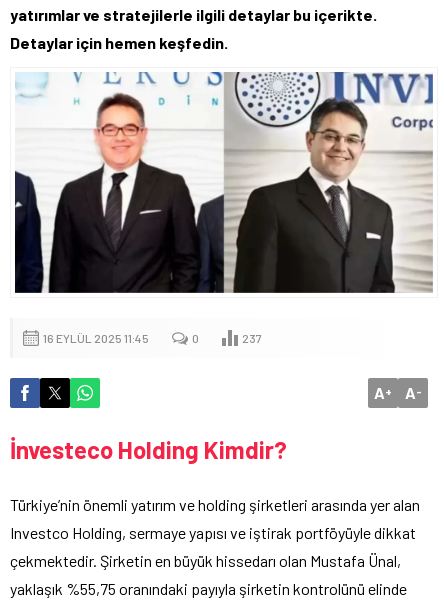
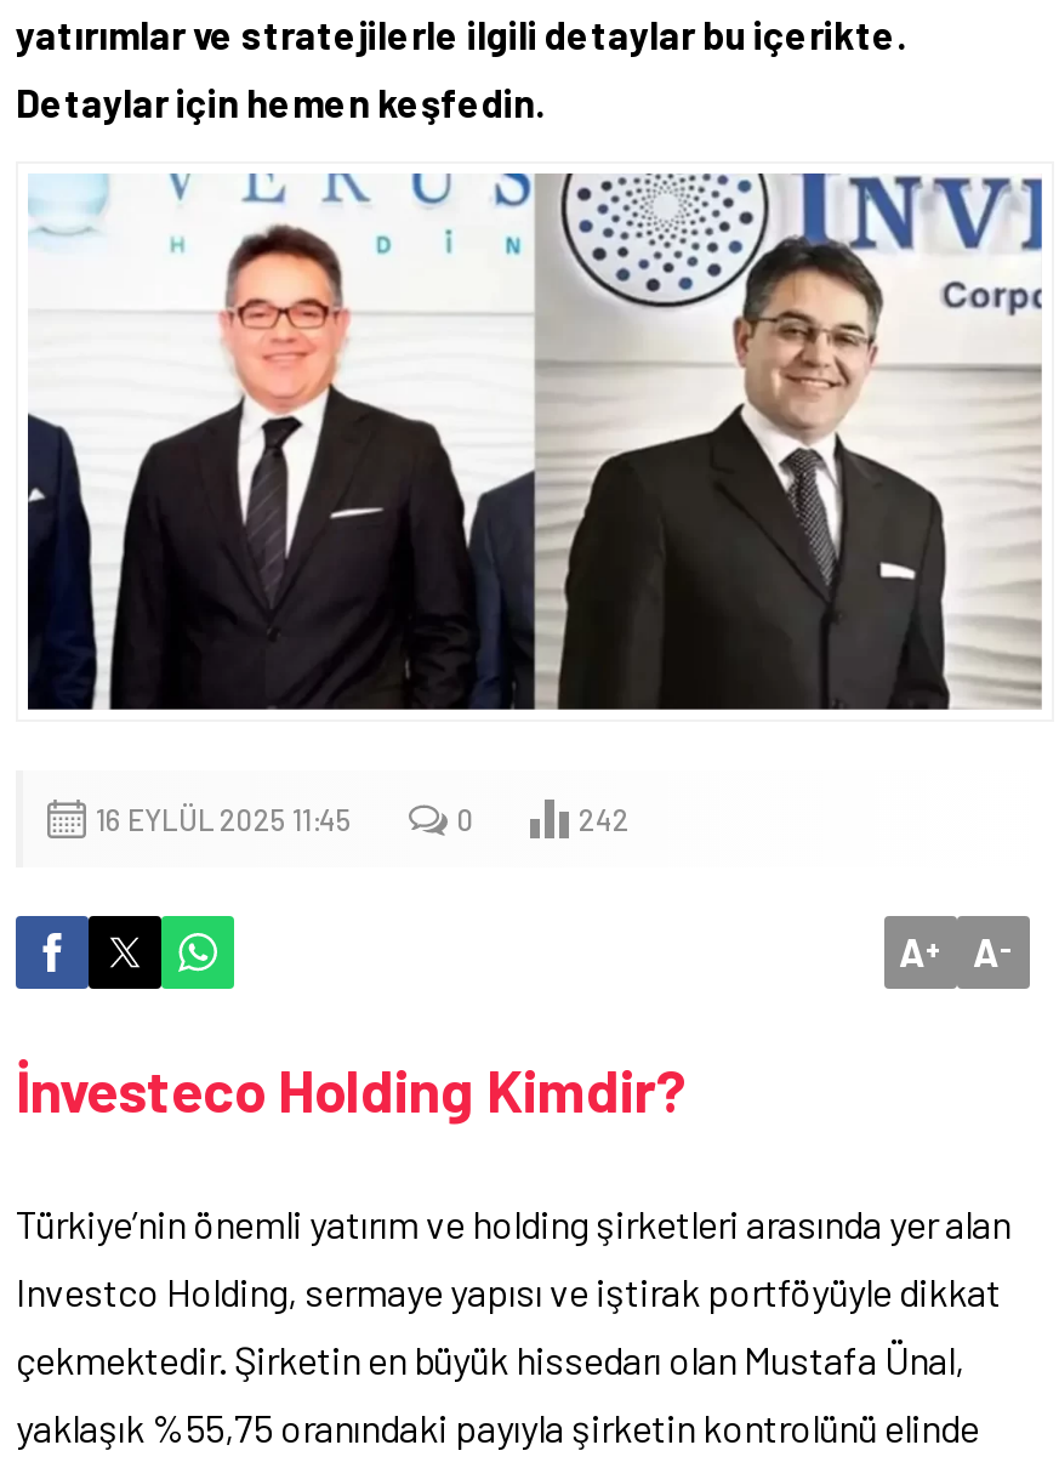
[242,331,262,345] 237 -> [579,802,630,836] 242

